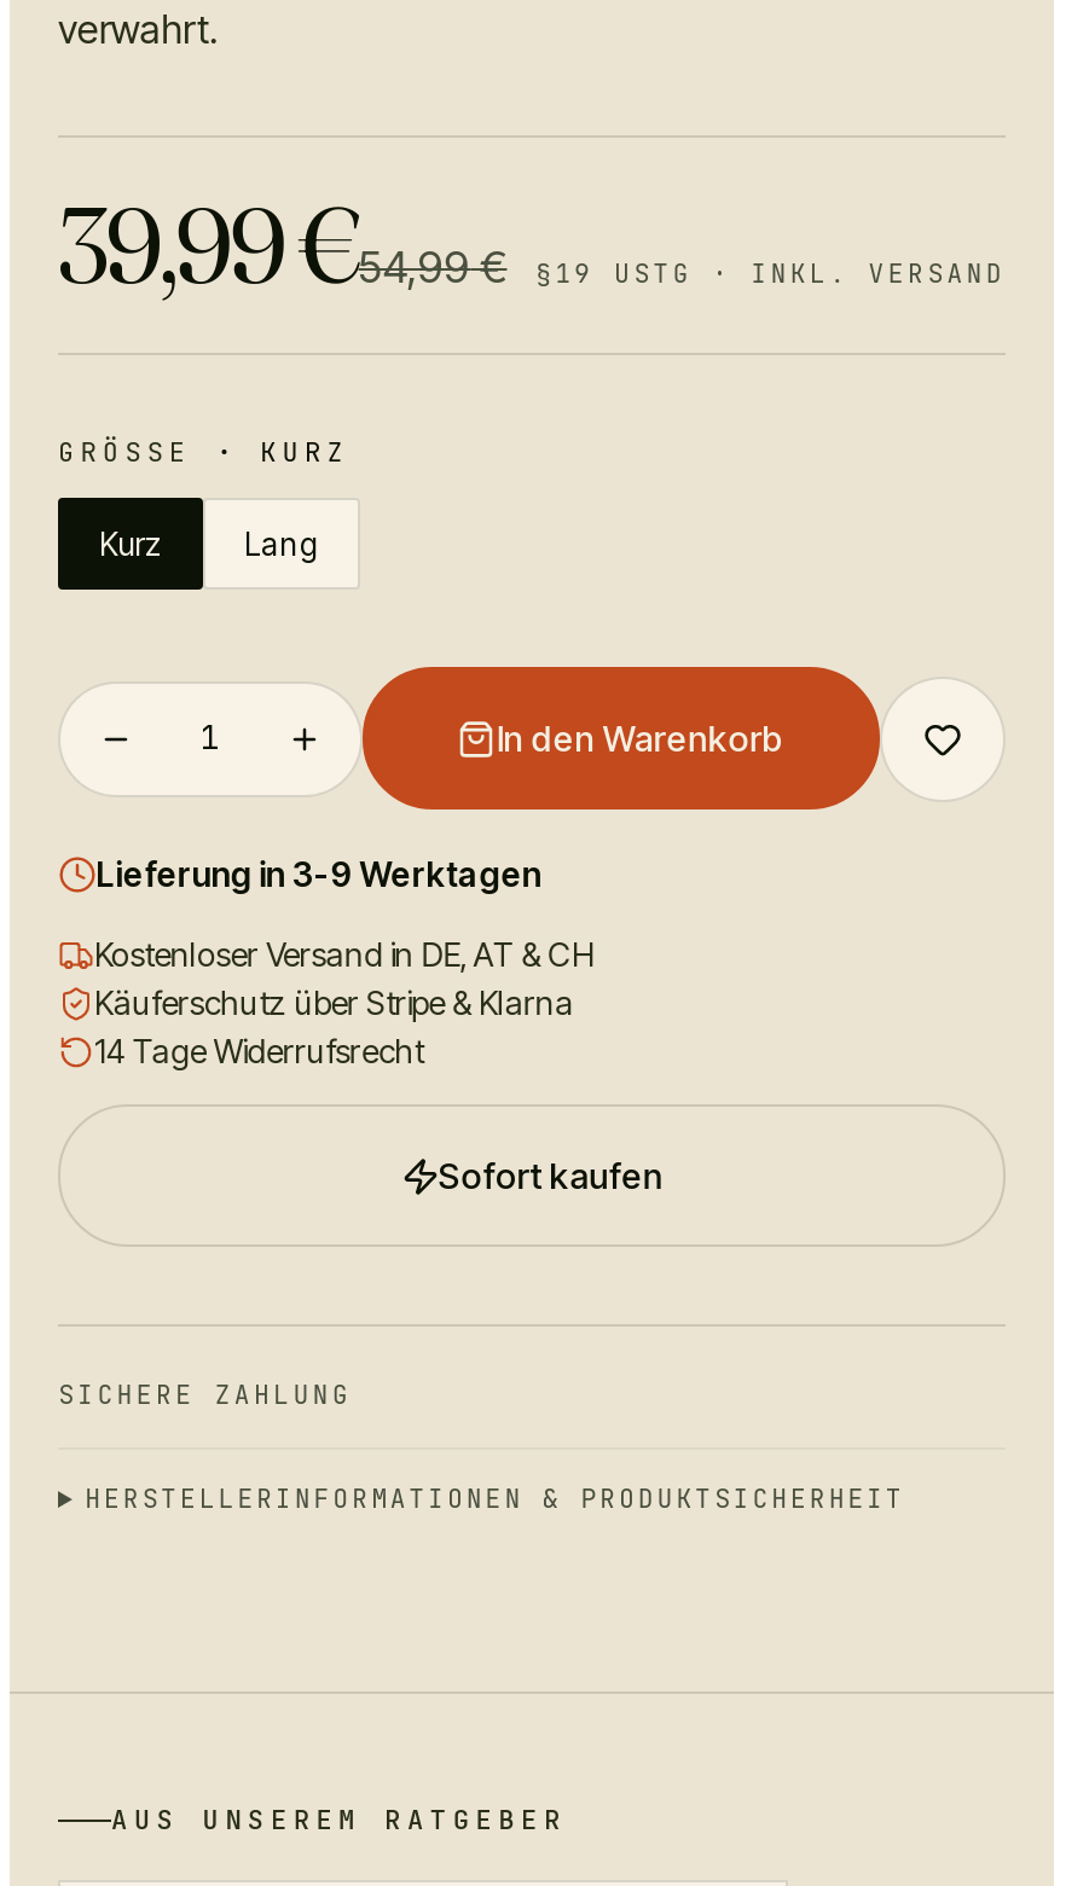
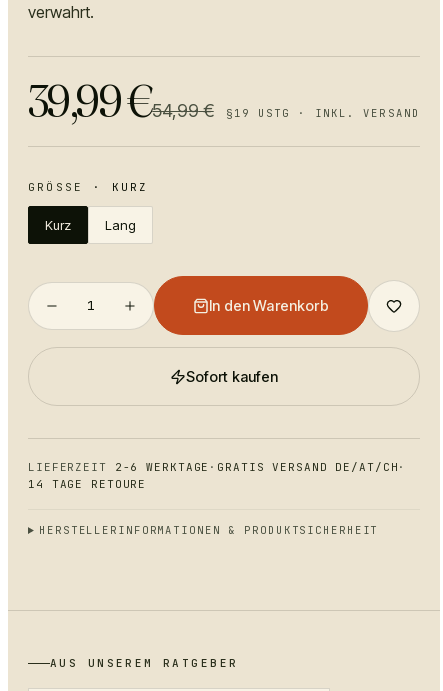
[94,853,593,1070] Lieferung in 3-9 Werktagen | Kostenloser Versand in DE, AT & CH | Käuferschutz über Stripe & Klarna | 14 Tage Widerrufsrecht -> none
moved [439,1155,663,1196] -> [185,368,278,385]: Sofort kaufen
[58,1377,352,1411] SICHERE ZAHLUNG -> [28,460,406,491] LIEFERZEIT 2-6 WERKTAGE · GRATIS VERSAND DE/AT/CH · | 14 TAGE RETOURE

